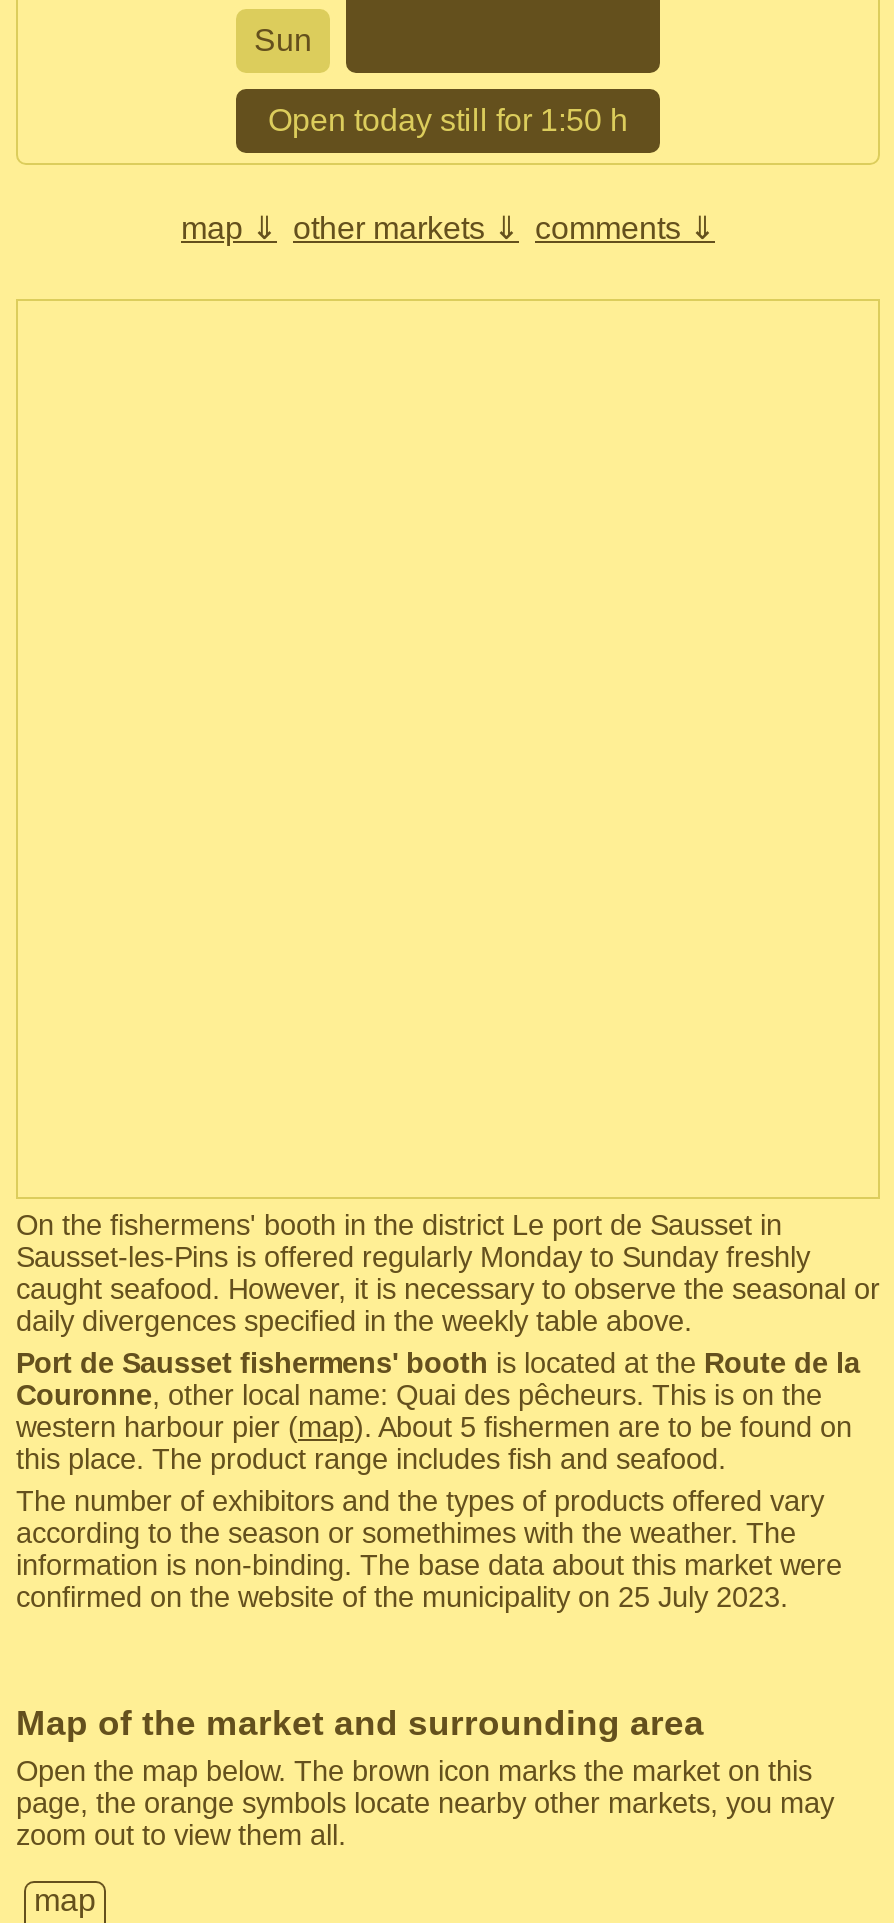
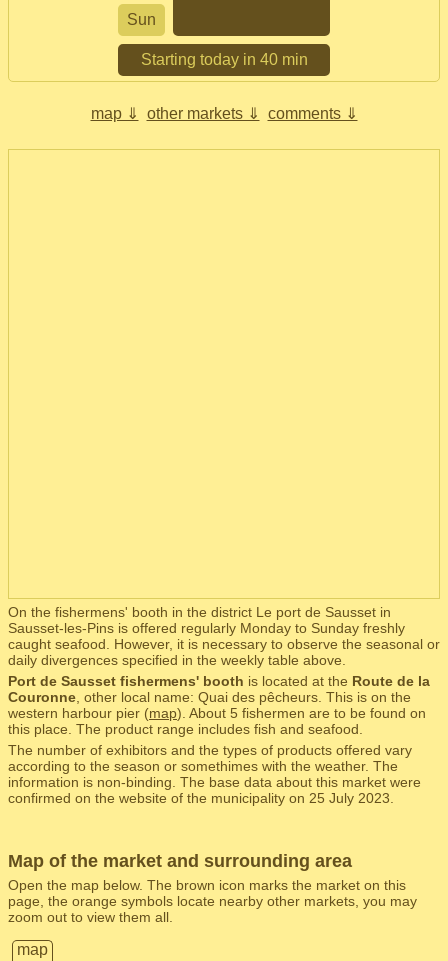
[268,103,628,137] Open today still for 1:50 h -> [140,51,307,68] Starting today in 40 min

